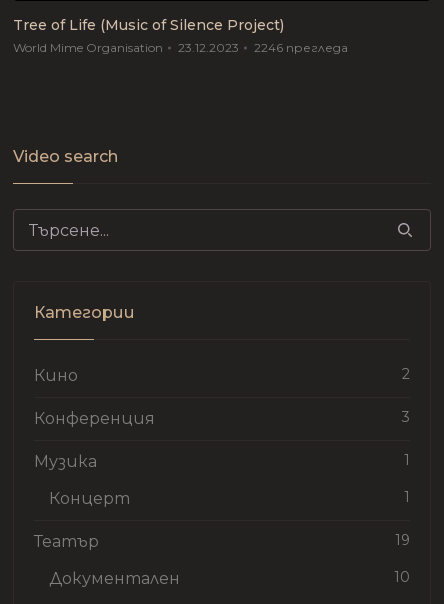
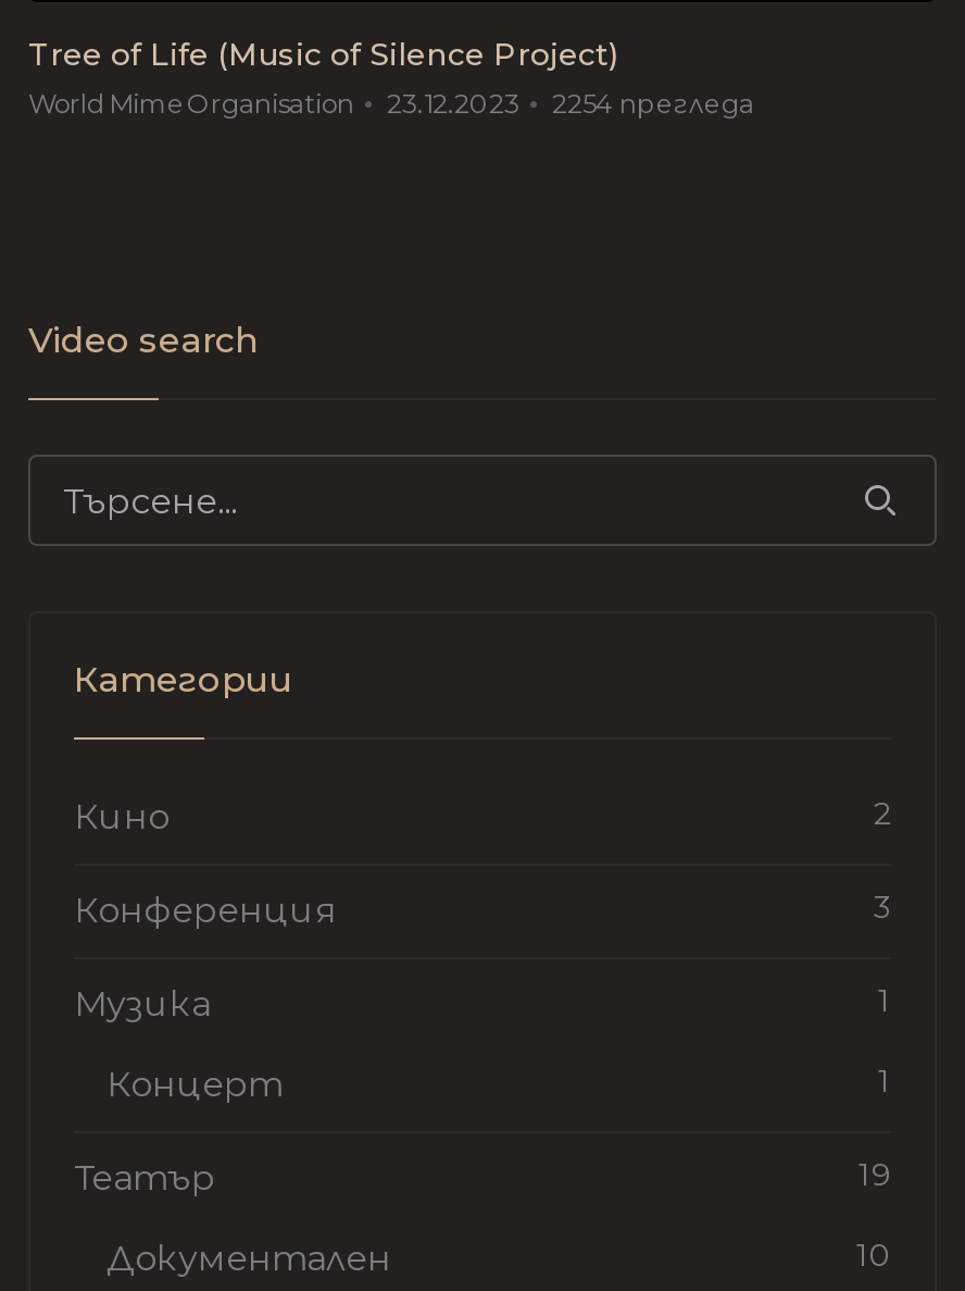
[13,40,348,55] World Mime Organisation 23.12.2023 2246 прегледа -> [28,87,754,120] World Mime Organisation 23.12.2023 2254 прегледа

